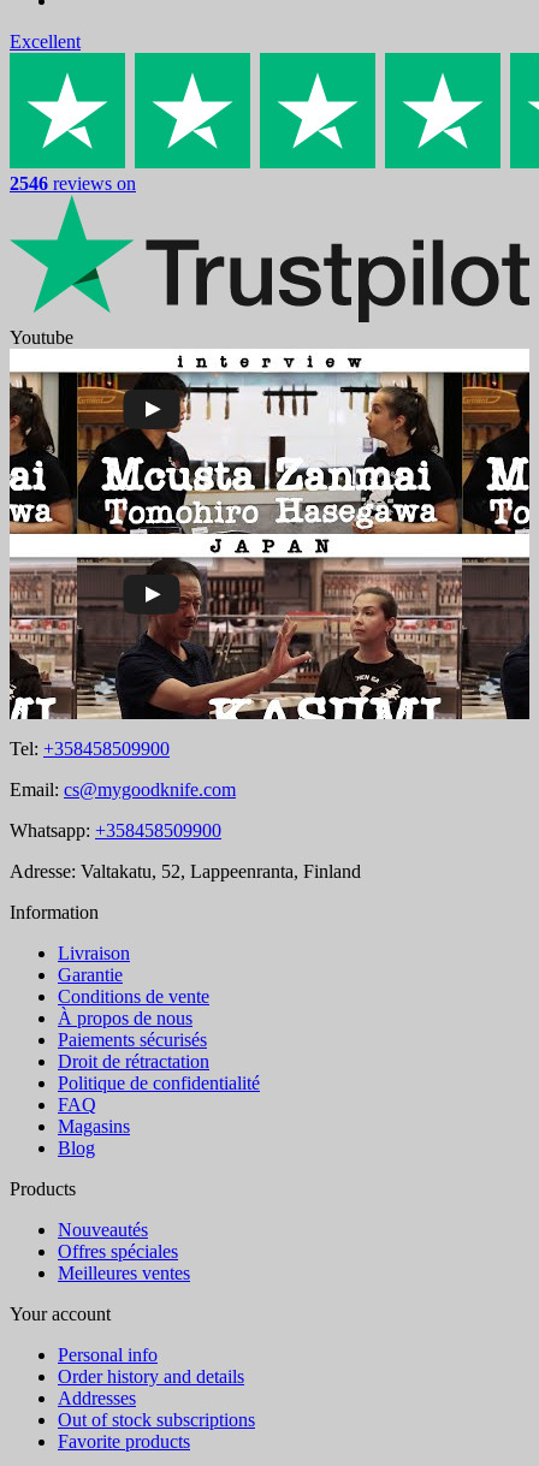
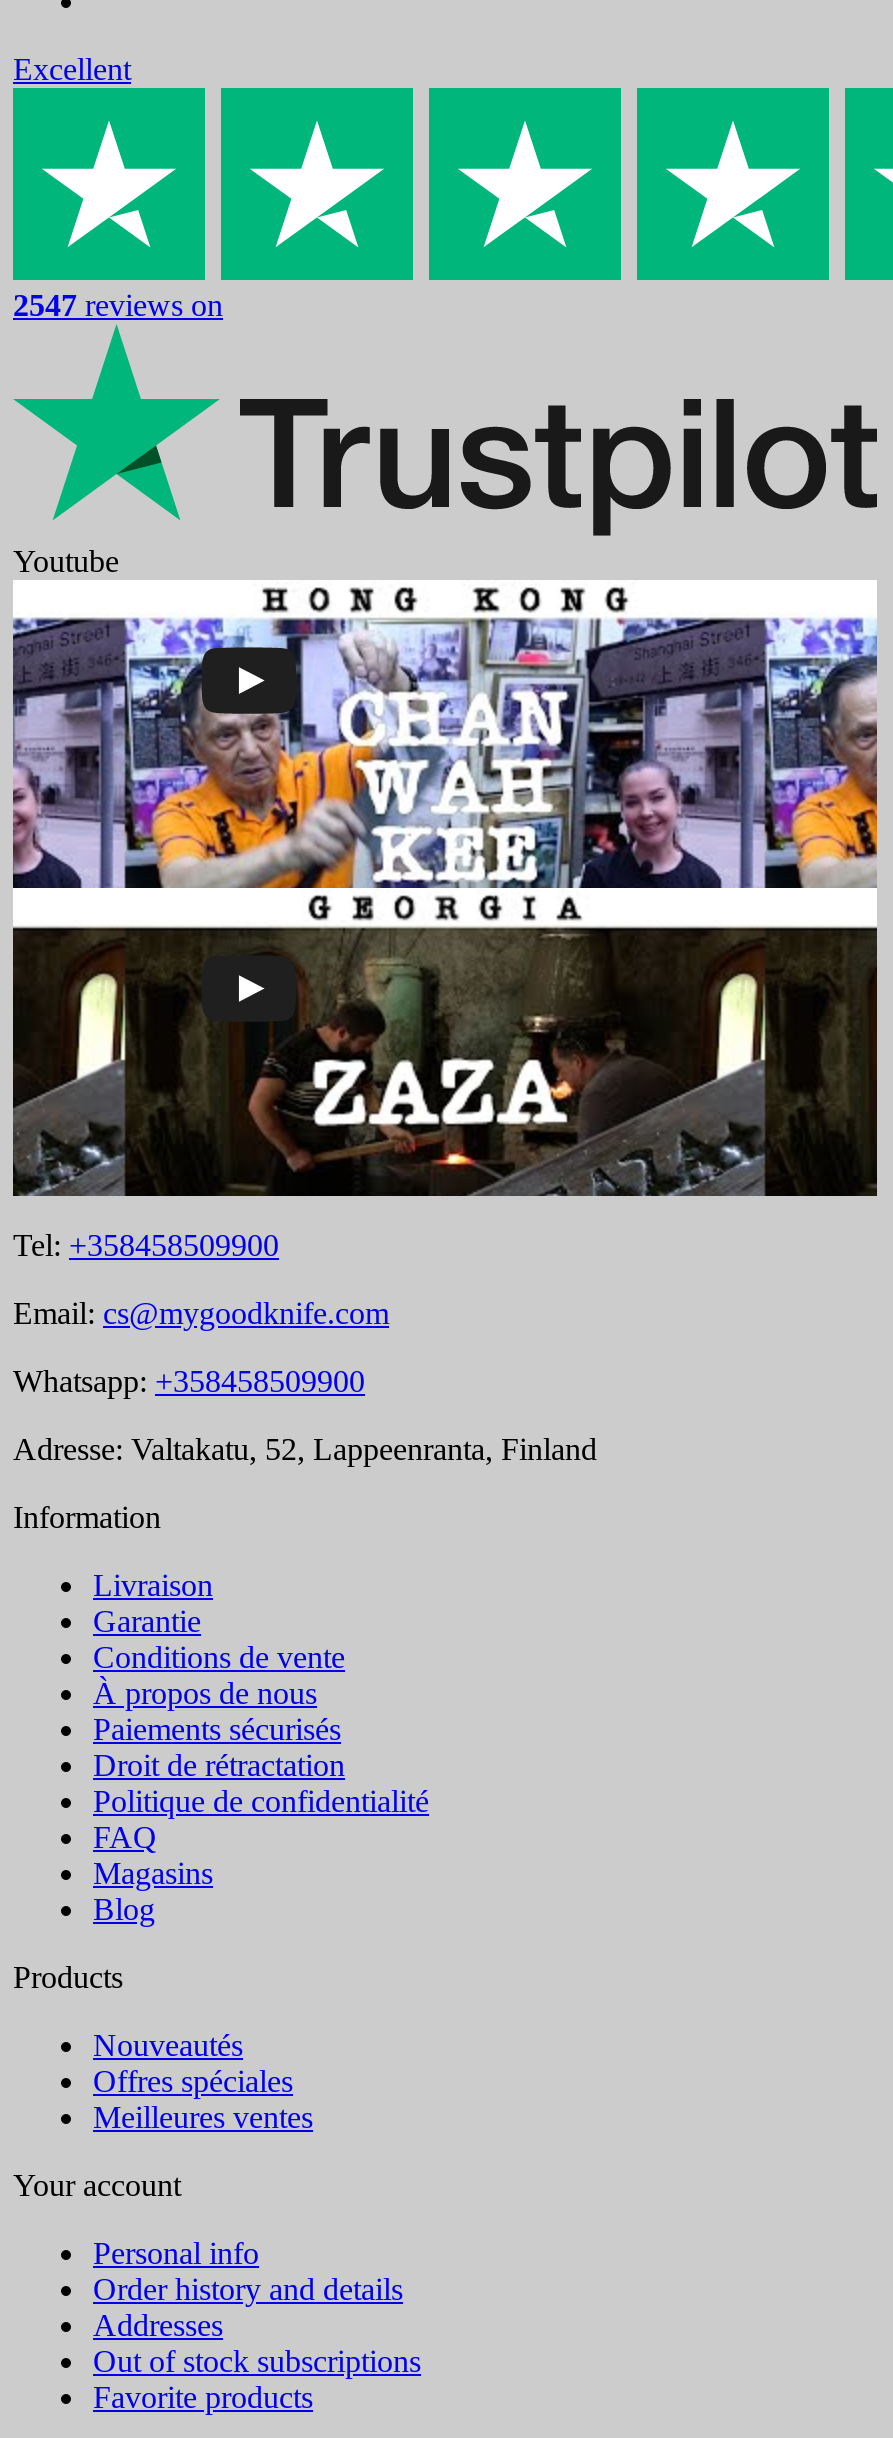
[10,174,136,194] 2546 reviews on -> [13,289,223,323] 2547 reviews on
[8,354,531,719] [image] -> [11,586,879,1198] [image]

